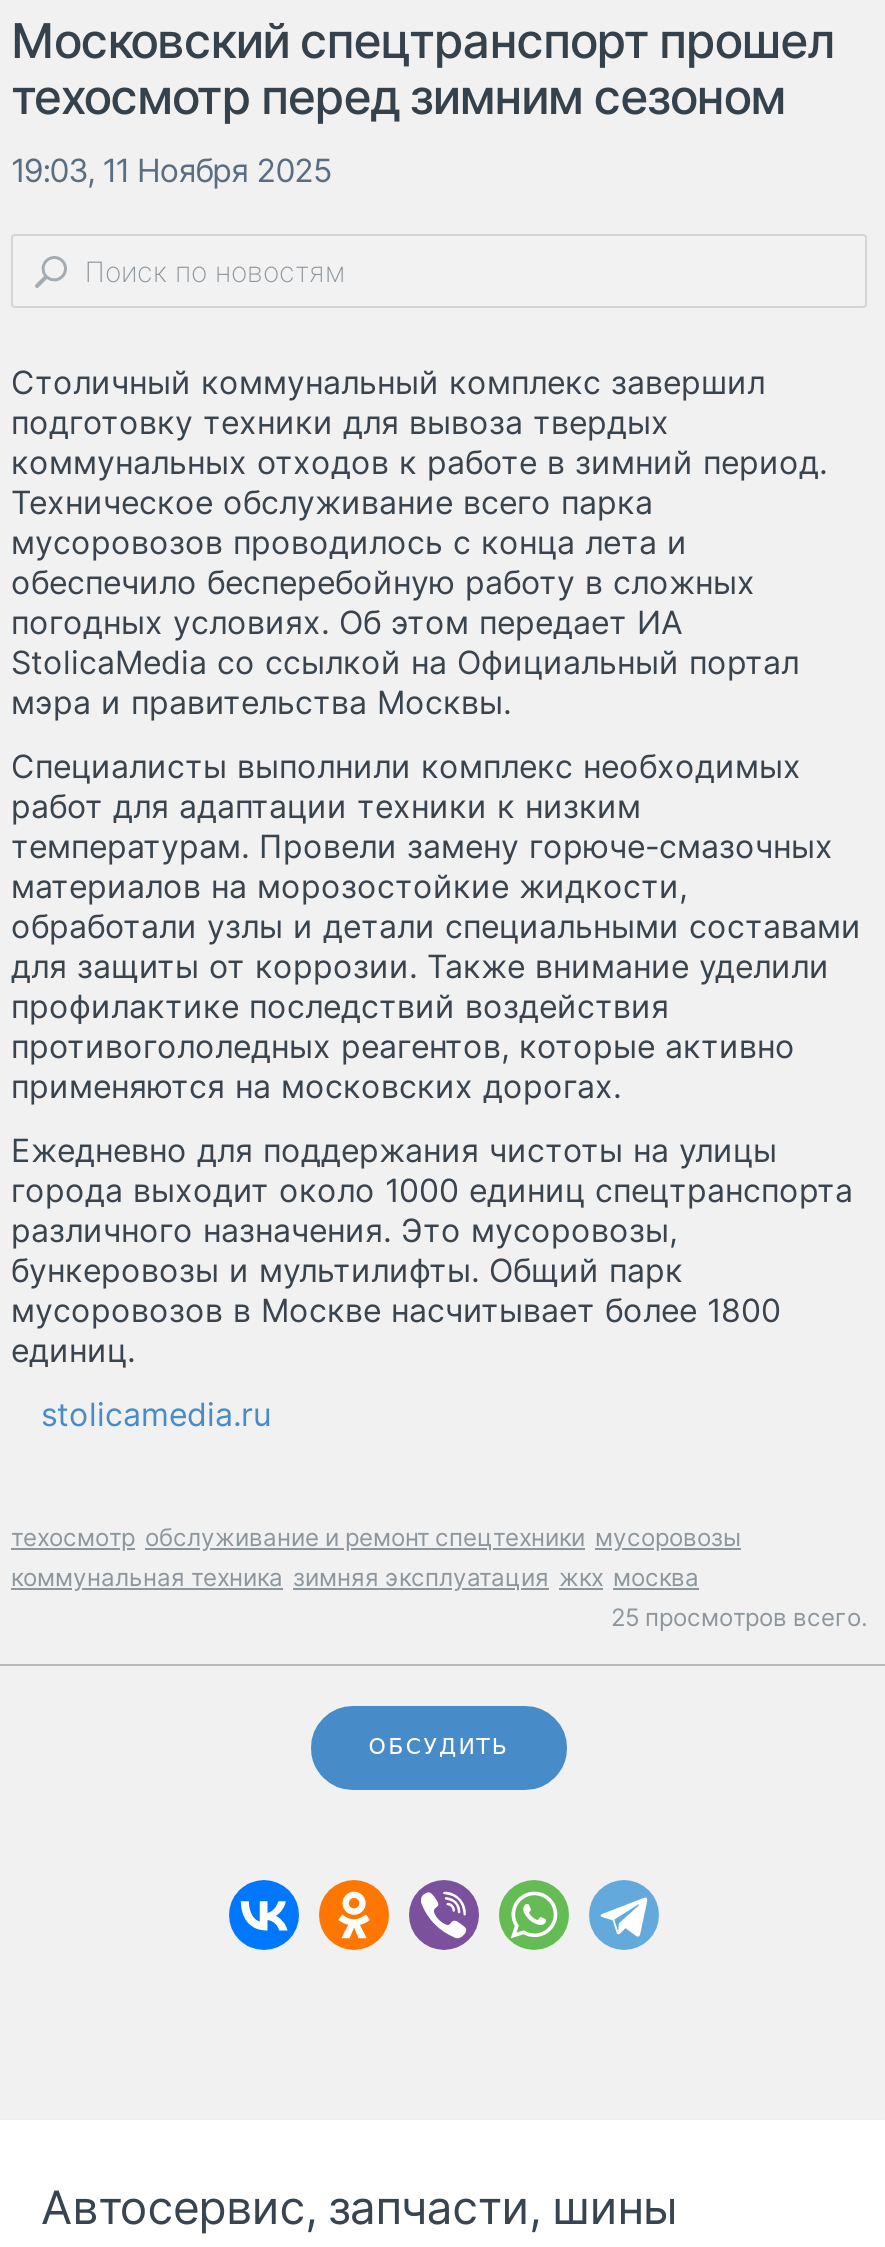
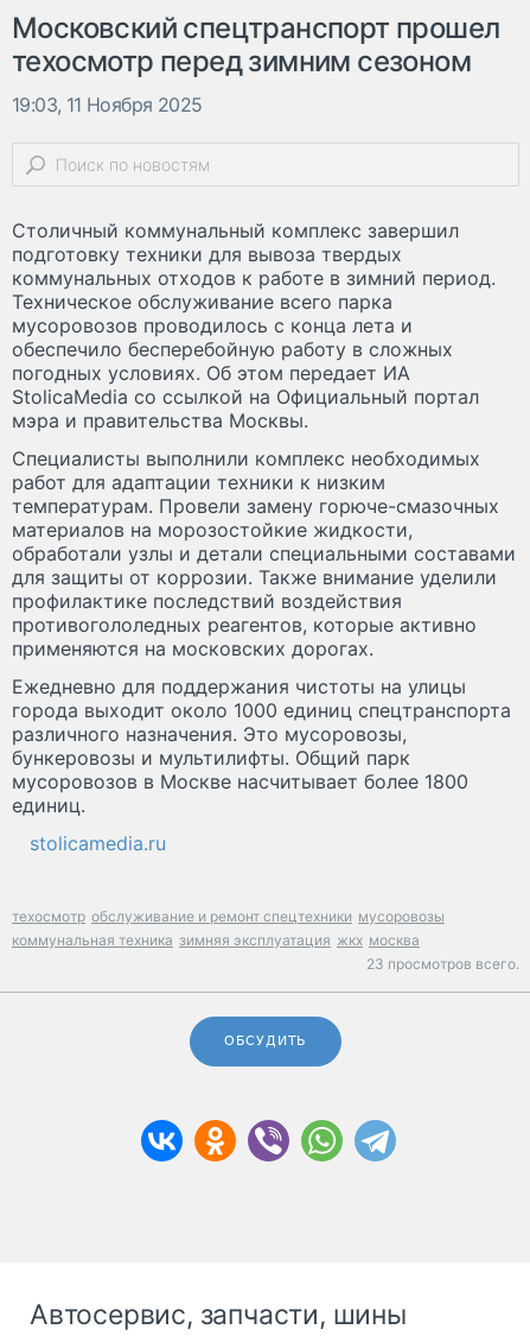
[611,1602,867,1632] 25 просмотров всего. -> [366,955,519,973] 23 просмотров всего.

